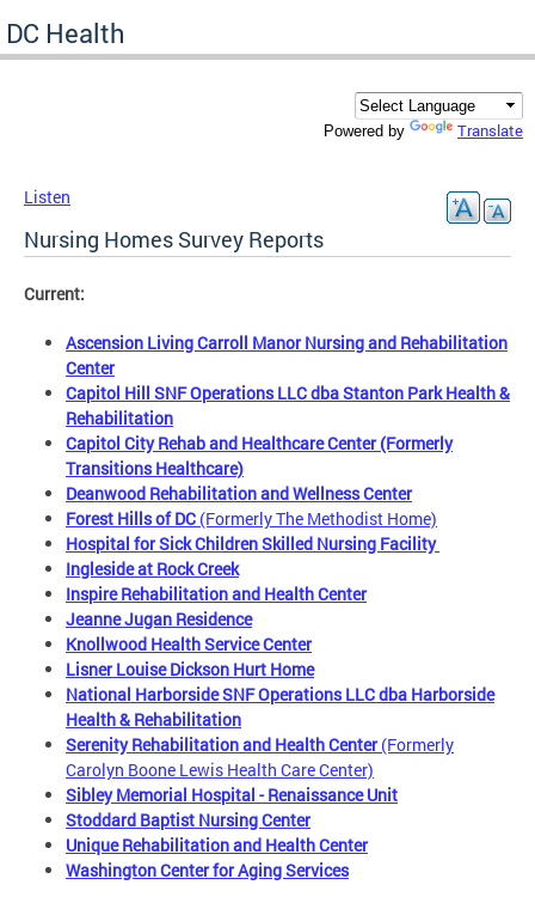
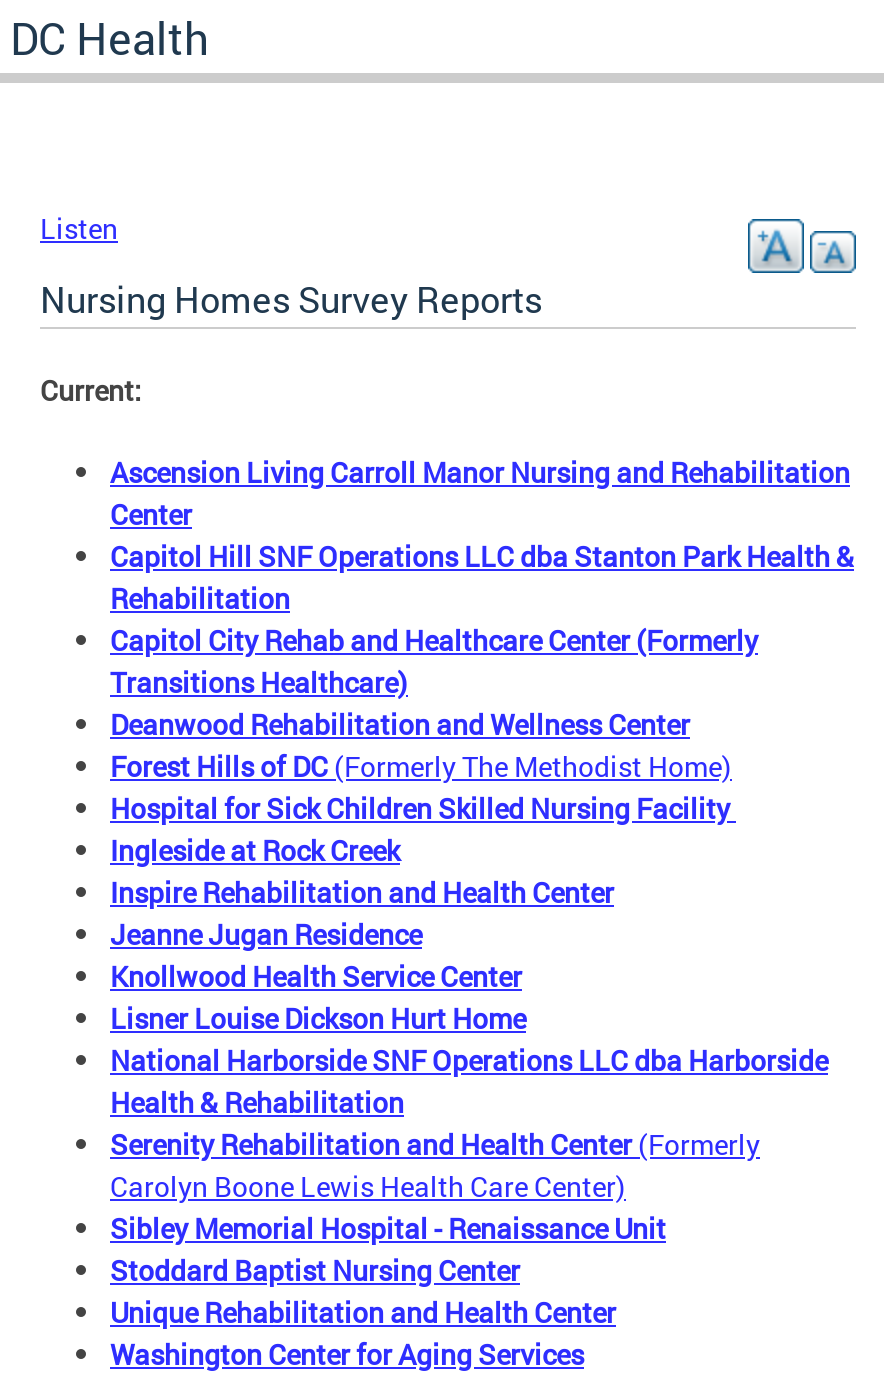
[324,120,523,141] Powered by | Translate -> none

